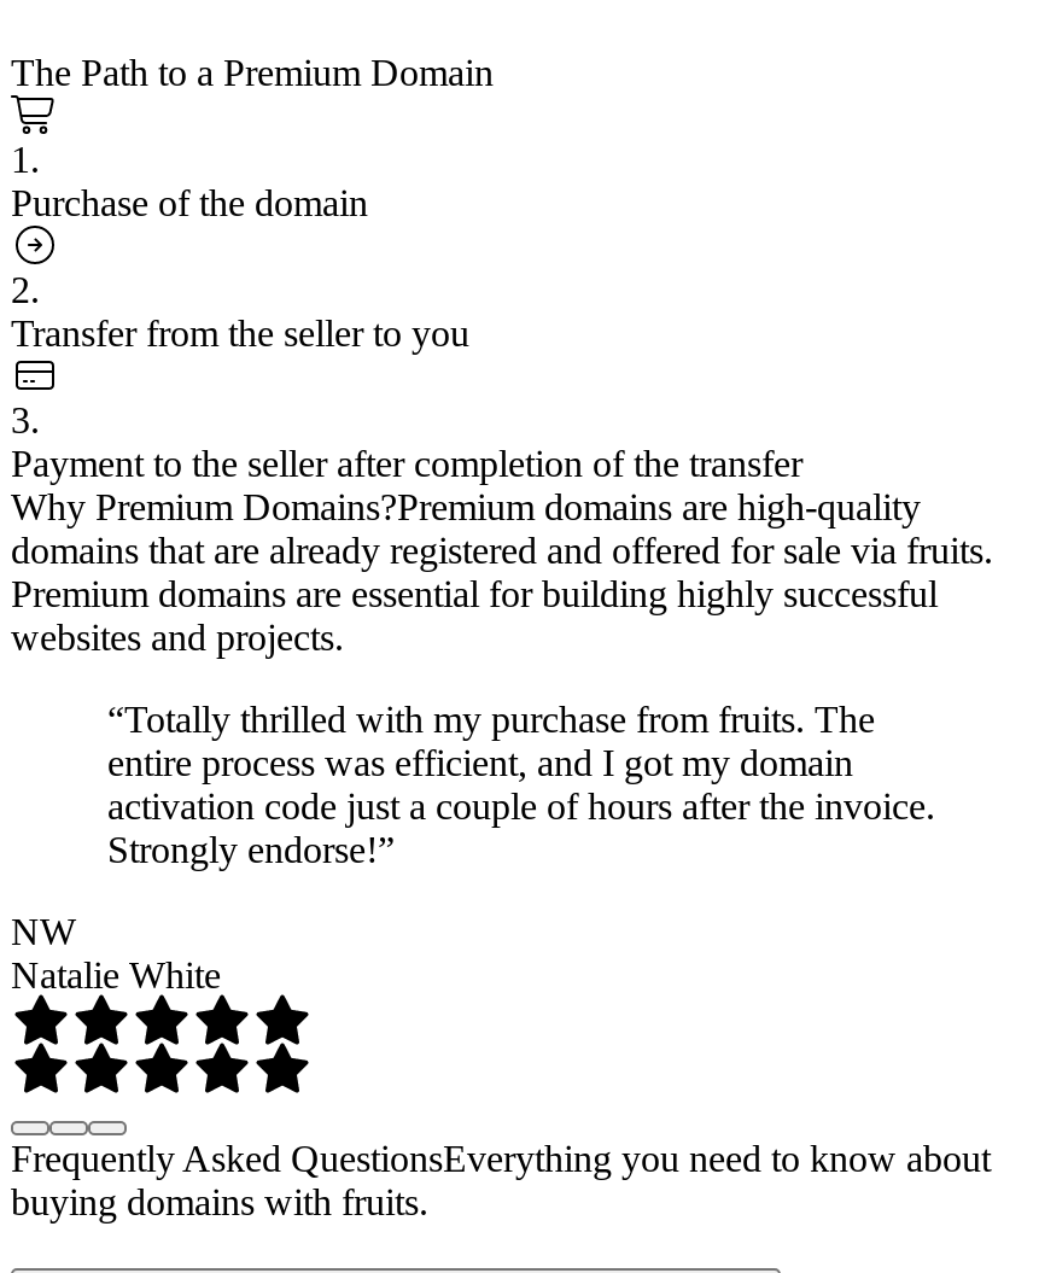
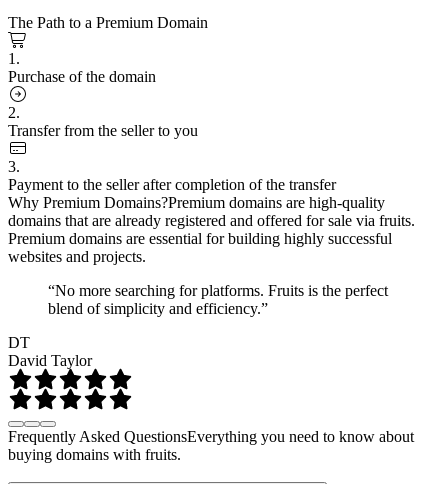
[107,698,935,869] “Totally thrilled with my purchase from fruits. The | entire process was efficient, and I got my domain | activation code just a couple of hours after the invoice. | Strongly endorse!” -> [48,282,388,317] “No more searching for platforms. Fruits is the perfect | blend of simplicity and efficiency.”
[11,910,221,995] NW | Natalie White -> [8,334,92,369] DT | David Taylor

